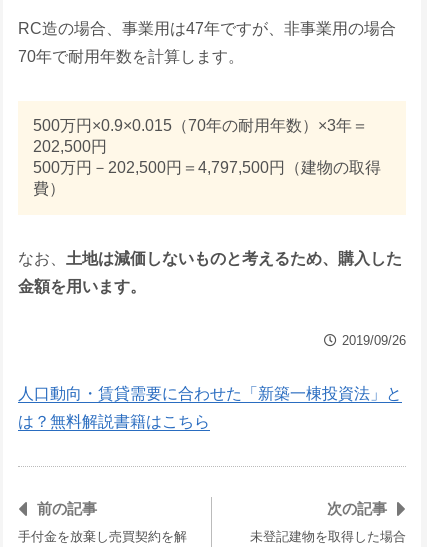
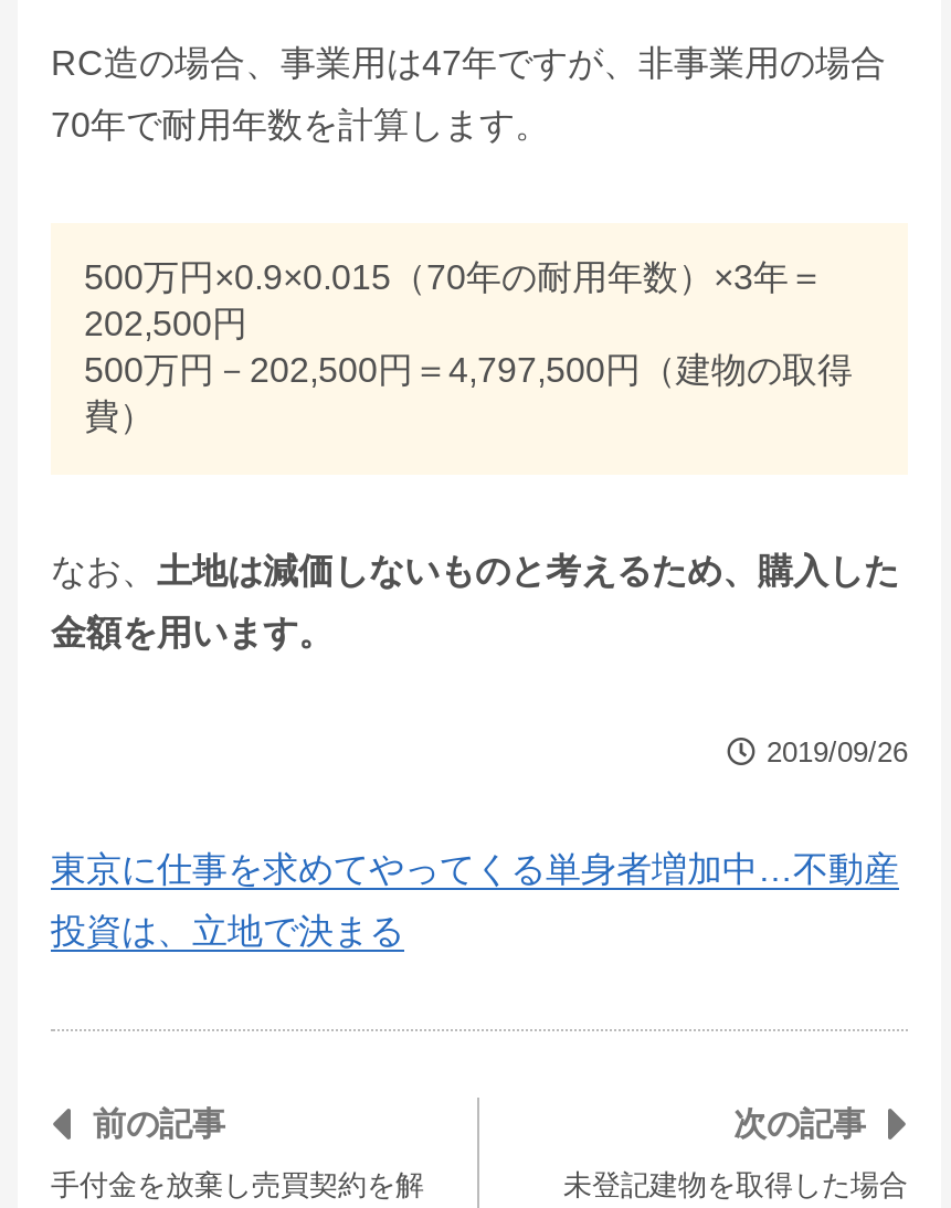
[18,385,402,402] 人口動向・賃貸需要に合わせた「新築一棟投資法」と -> [51,850,899,888] 東京に仕事を求めてやってくる単身者増加中…不動産
[18,413,210,430] は？無料解説書籍はこちら -> [51,912,404,950] 投資は、立地で決まる

